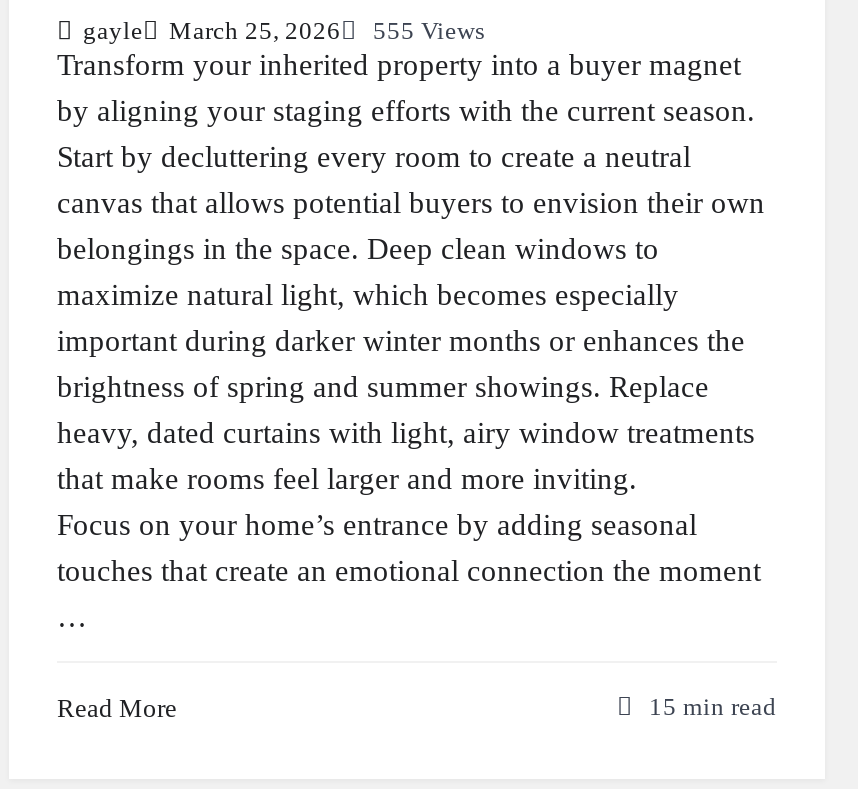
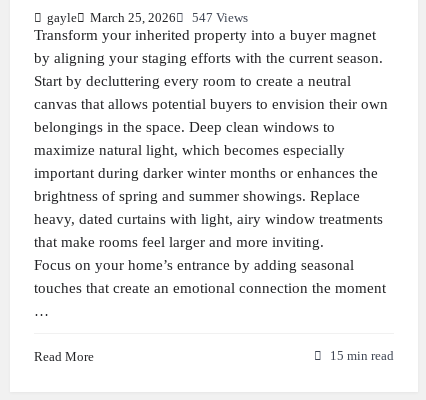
[83,17,485,45] gayle March 25, 2026 555 Views -> [47,11,248,25] gayle March 25, 2026 547 Views

